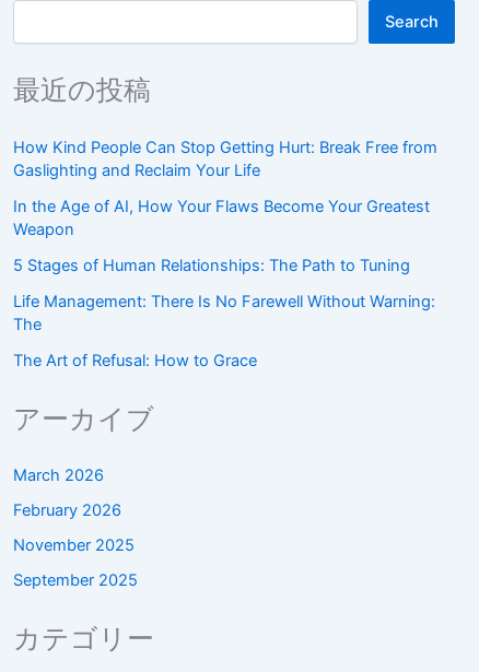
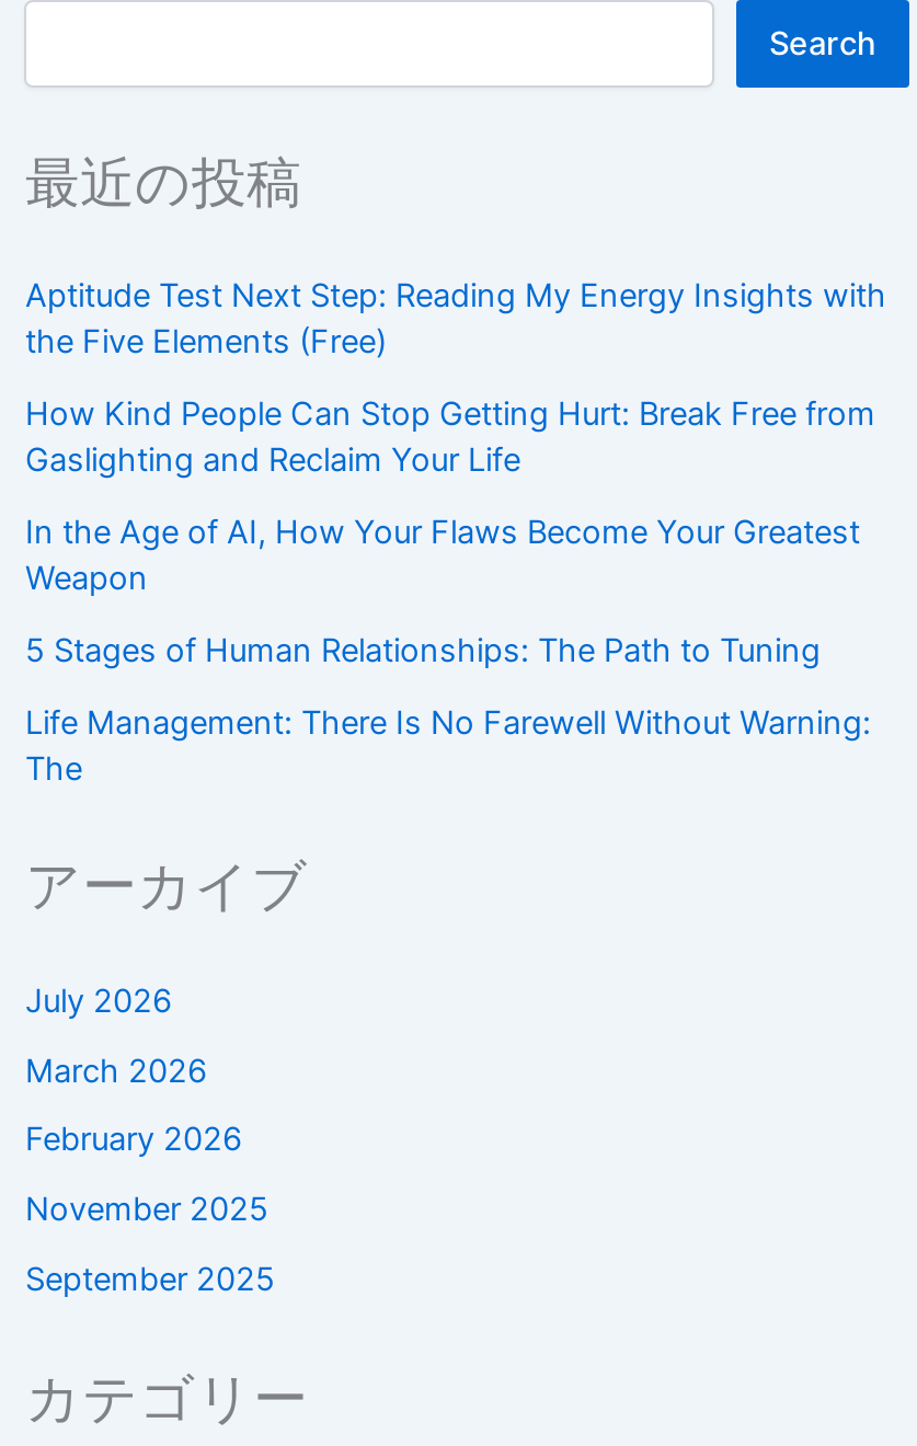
none -> [25,276,886,361] Aptitude Test Next Step: Reading My Energy Insights with | the Five Elements (Free)
[14,351,258,370] The Art of Refusal: How to Grace -> none
none -> [25,980,172,1020] July 2026

